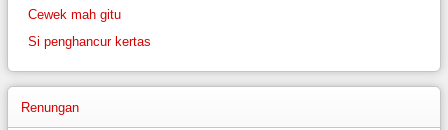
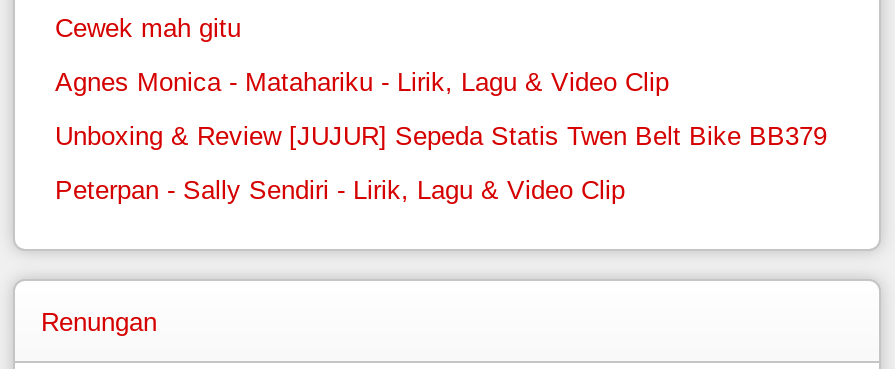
[28,34,151,49] Si penghancur kertas -> [55,67,827,205] Agnes Monica - Matahariku - Lirik, Lagu & Video Clip | Unboxing & Review [JUJUR] Sepeda Statis Twen Belt Bike BB379 | Peterpan - Sally Sendiri - Lirik, Lagu & Video Clip

